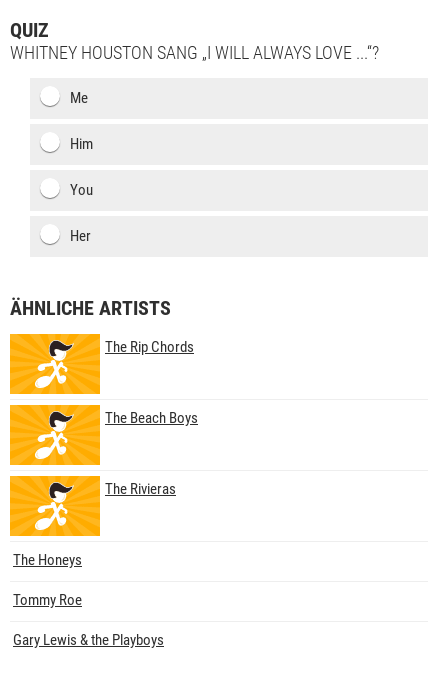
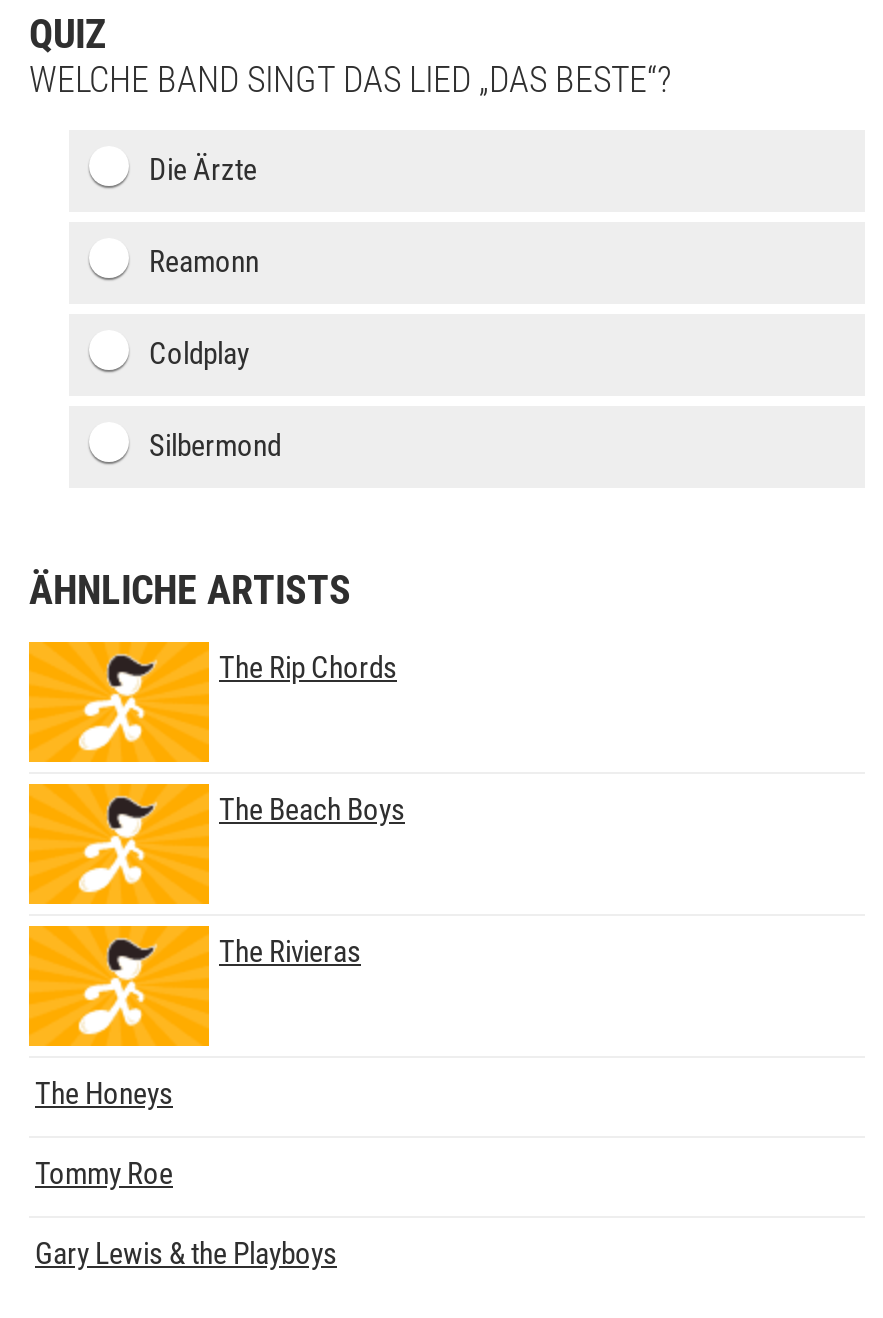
[10,42,379,63] WHITNEY HOUSTON SANG „I WILL ALWAYS LOVE ...“? -> [29,58,671,100] WELCHE BAND SINGT DAS LIED „DAS BESTE“?
[70,89,88,107] Me -> [149,152,257,188] Die Ärzte
[70,135,93,153] Him -> [149,244,259,280] Reamonn
[70,181,93,199] You -> [149,336,249,372] Coldplay
[70,227,91,245] Her -> [149,428,281,464] Silbermond

